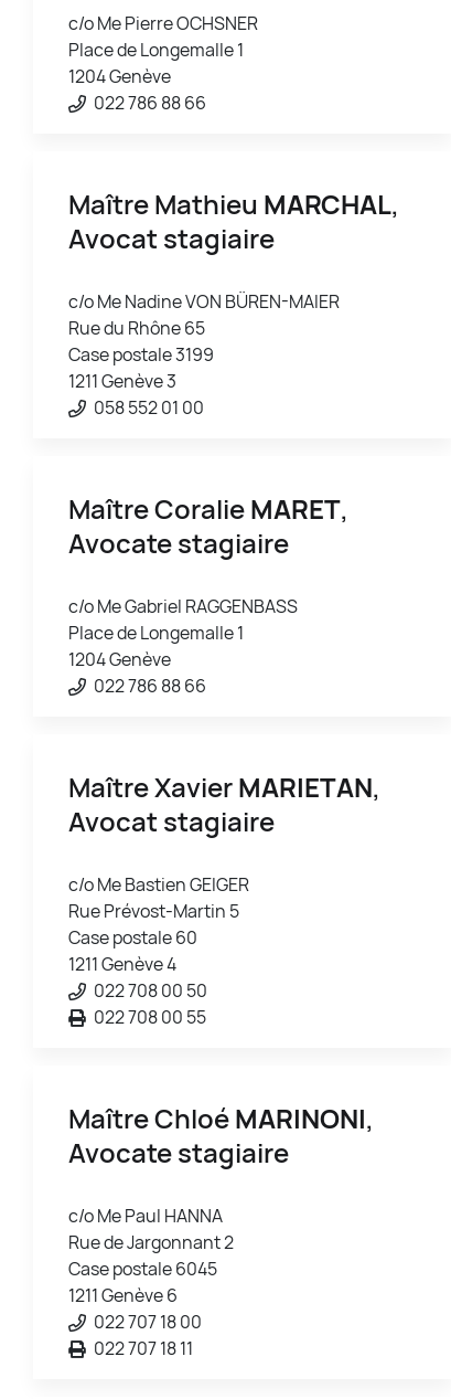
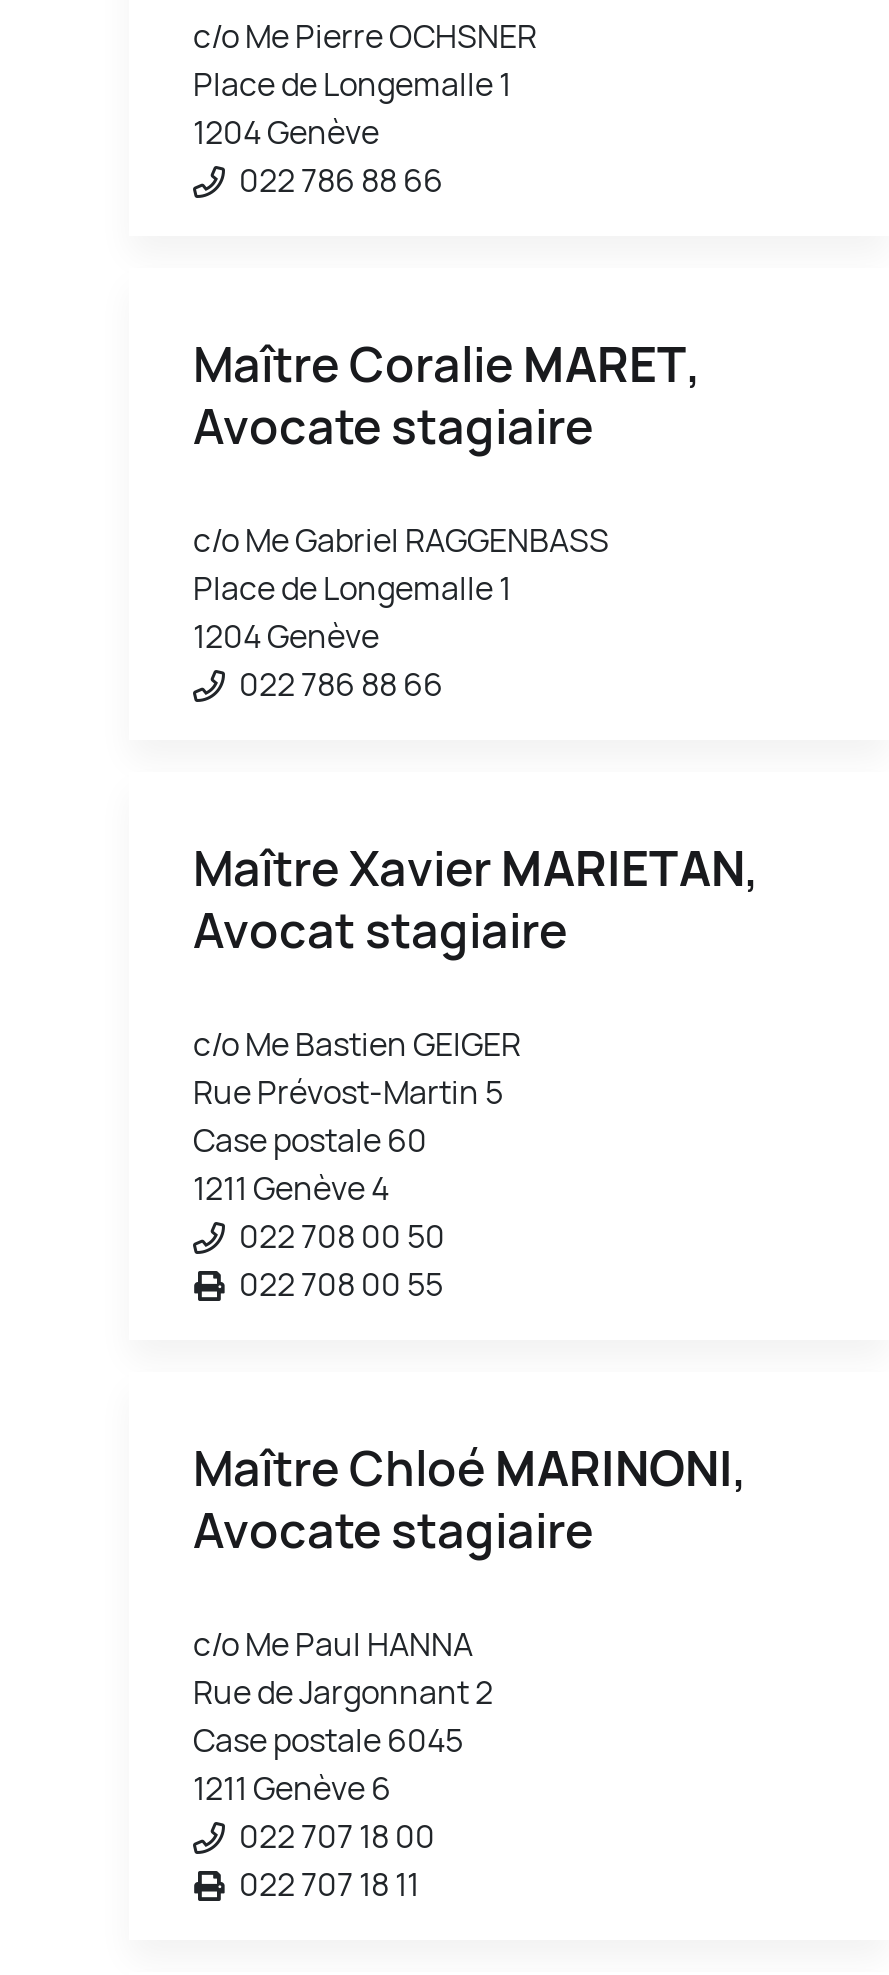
[68,185,399,419] Maître Mathieu MARCHAL, | Avocat stagiaire | c/o Me Nadine VON BÜREN-MAIER | Rue du Rhône 65 | Case postale 3199 | 1211 Genève 3 | 058 552 01 00 -> none

